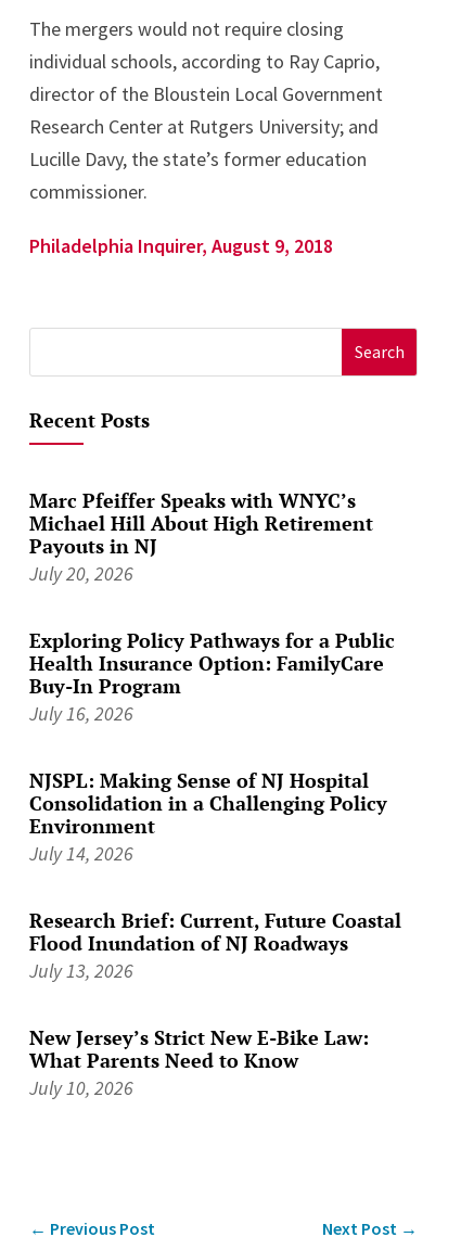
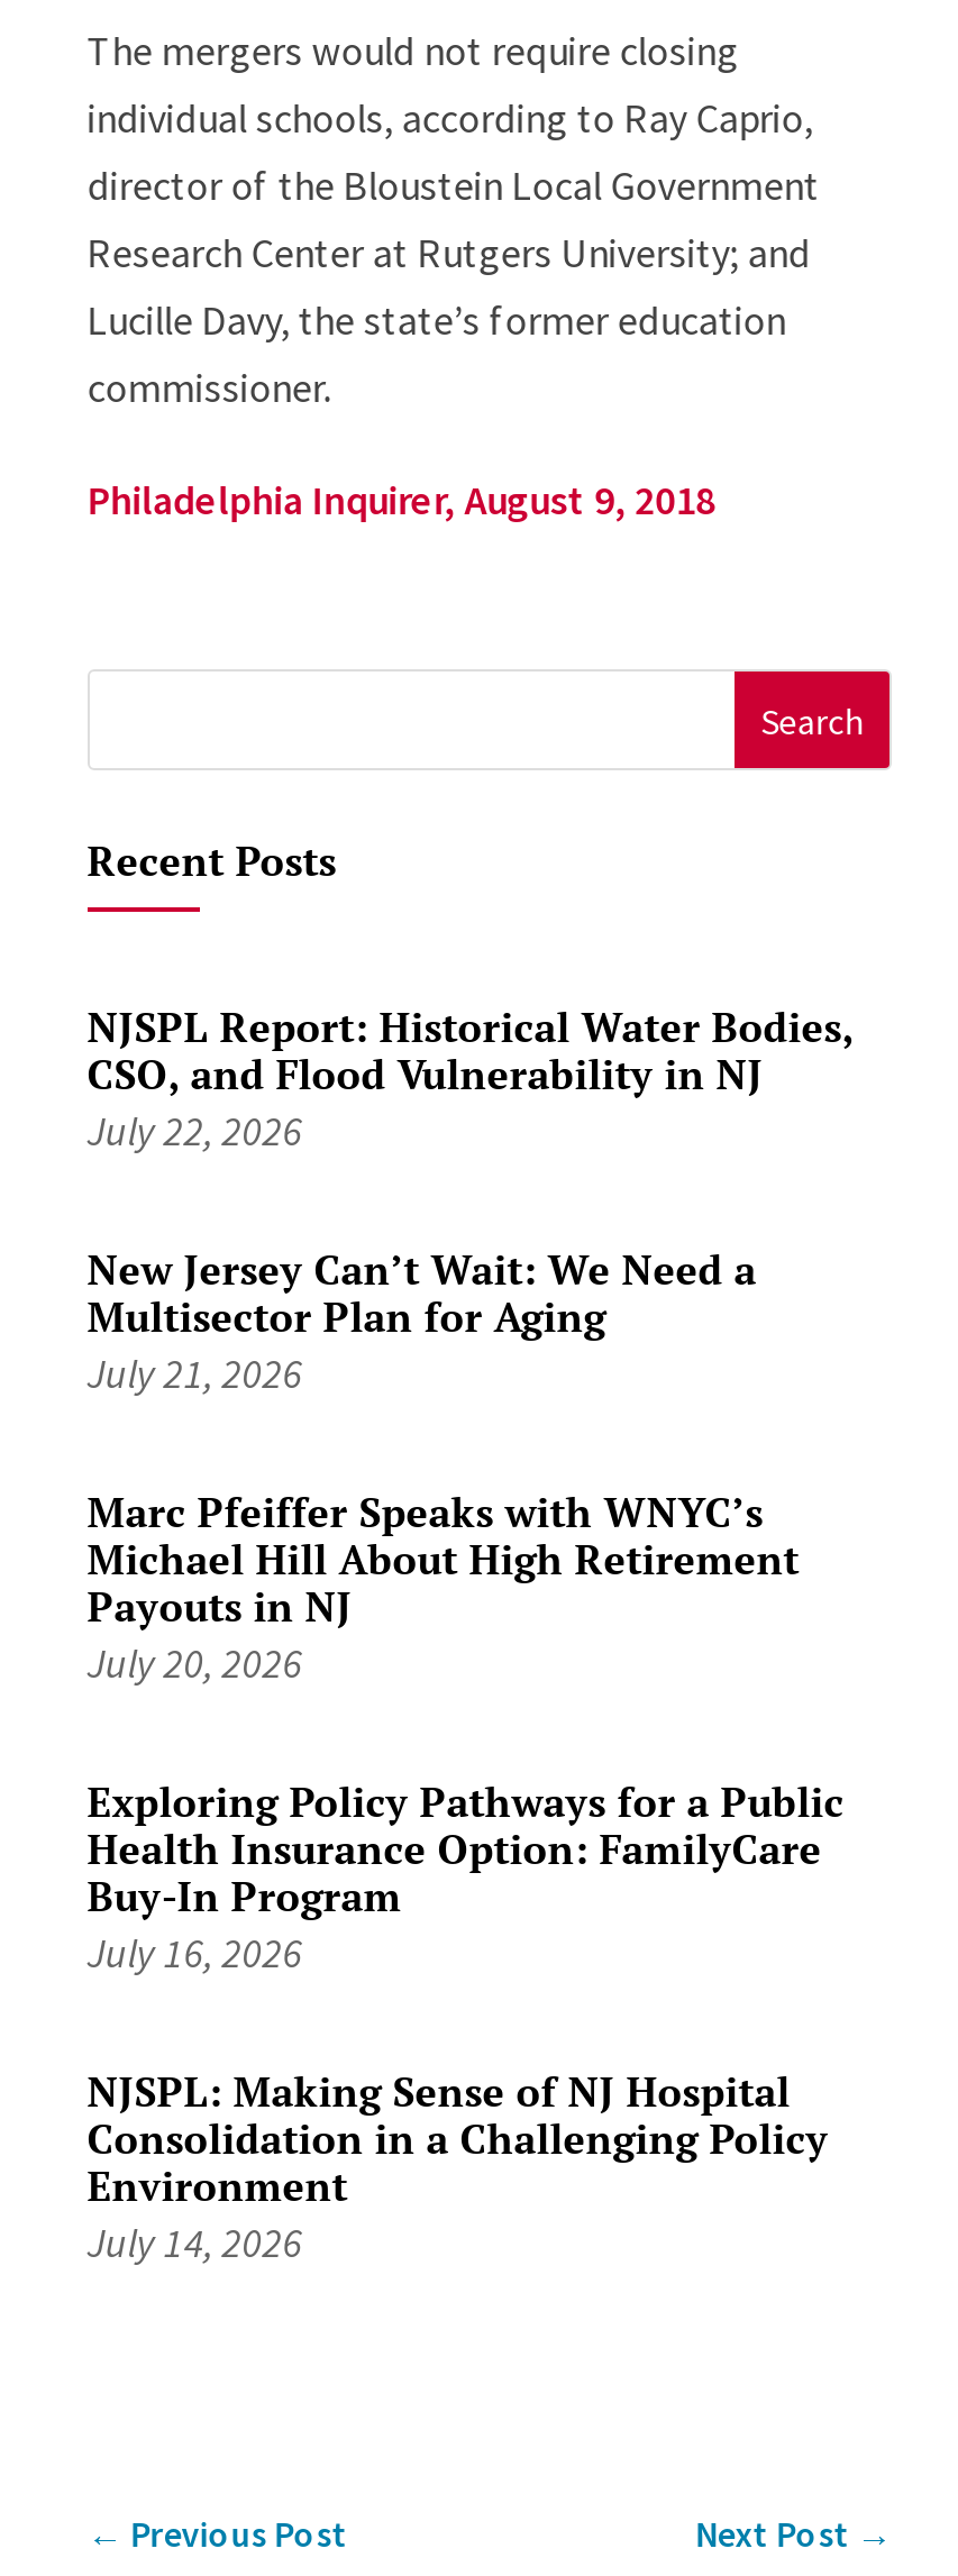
none -> [87,999,853,1399] NJSPL Report: Historical Water Bodies, | CSO, and Flood Vulnerability in NJ | July 22, 2026 | New Jersey Can’t Wait: We Need a | Multisector Plan for Aging | July 21, 2026
moved [29,487,395,866] -> [87,1484,844,2268]: Marc Pfeiffer Speaks with WNYC’s | Michael Hill About High Retirement | Payouts in NJ | ... | Environment | July 14, 2026
[29,907,401,1100] Research Brief: Current, Future Coastal | Flood Inundation of NJ Roadways | July 13, 2026 | New Jersey’s Strict New E-Bike Law: | What Parents Need to Know | July 10, 2026 -> none

